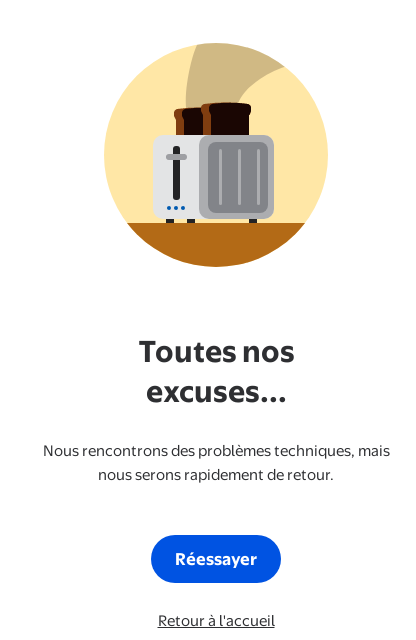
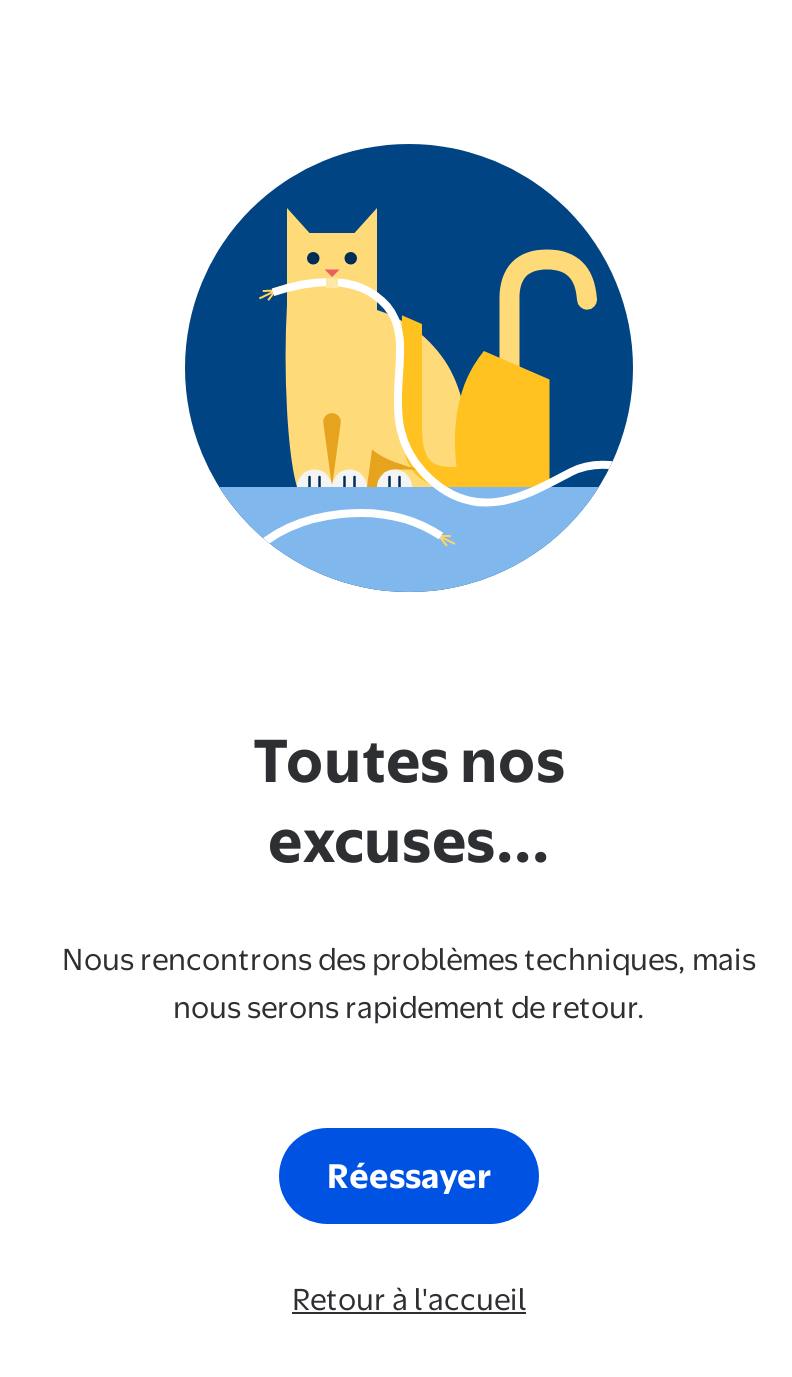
[104,43,328,268] [image] -> [183,142,635,594] [image]

